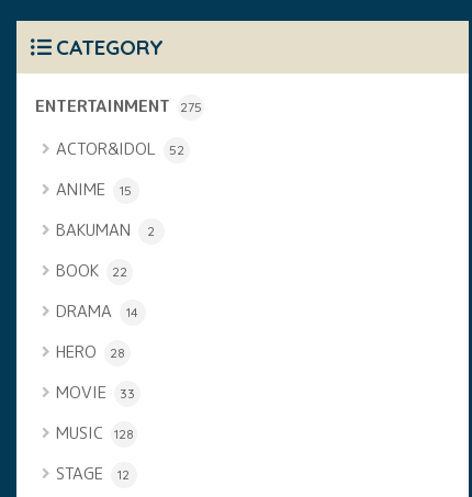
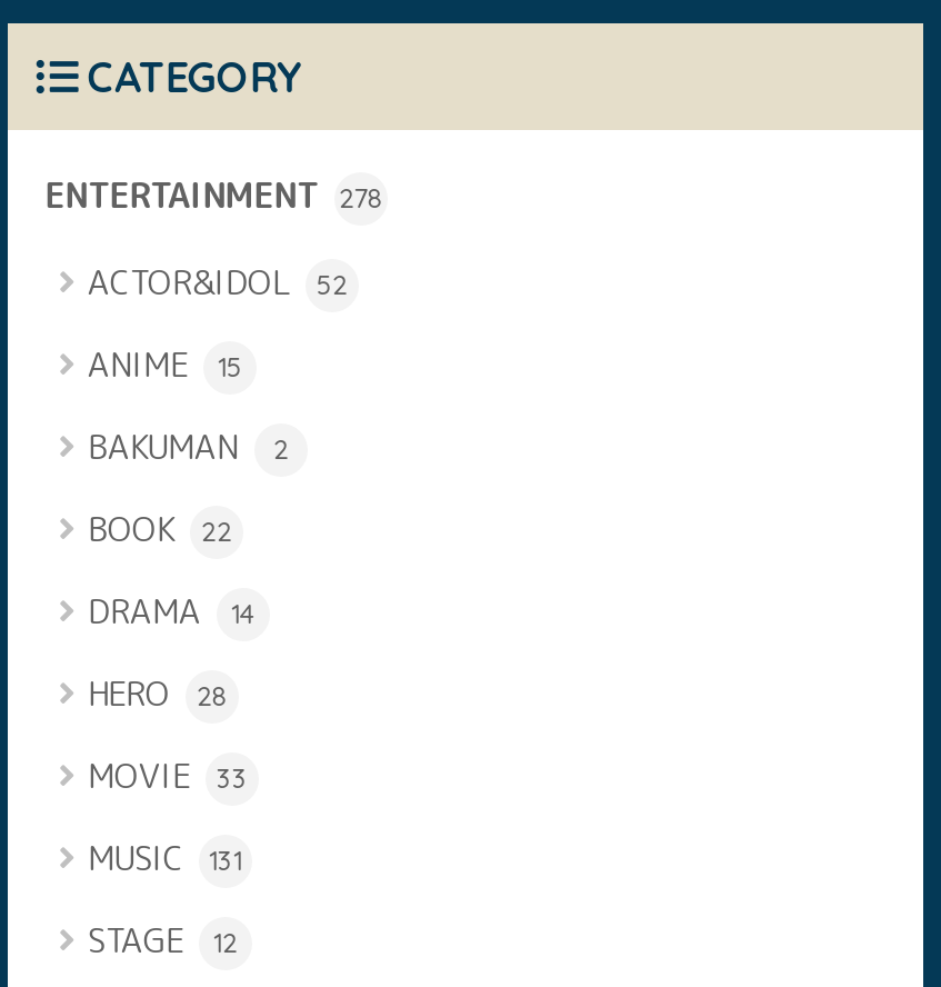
[35,94,202,118] ENTERTAINMENT 275 -> [45,171,383,220] ENTERTAINMENT 278
[56,422,134,445] MUSIC 128 -> [88,835,242,882] MUSIC 131

